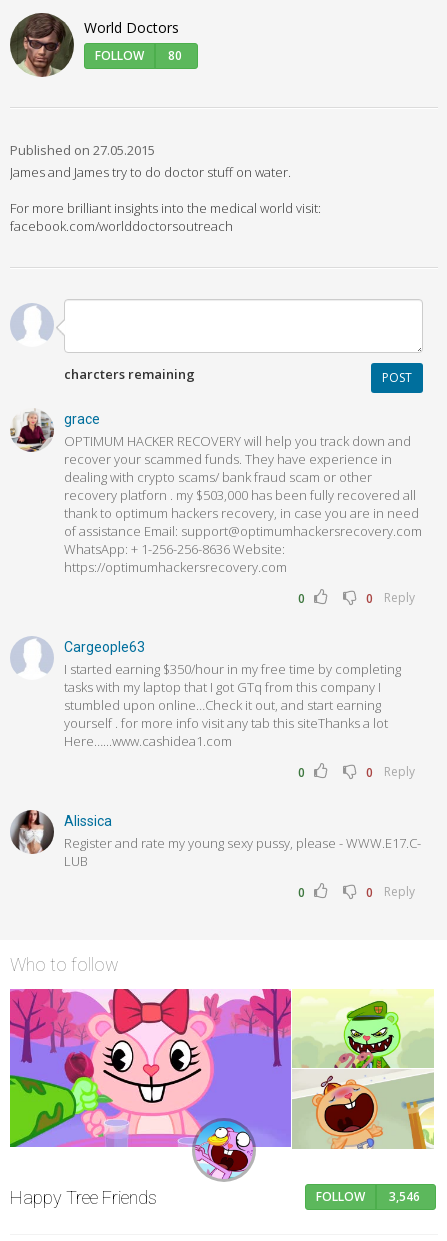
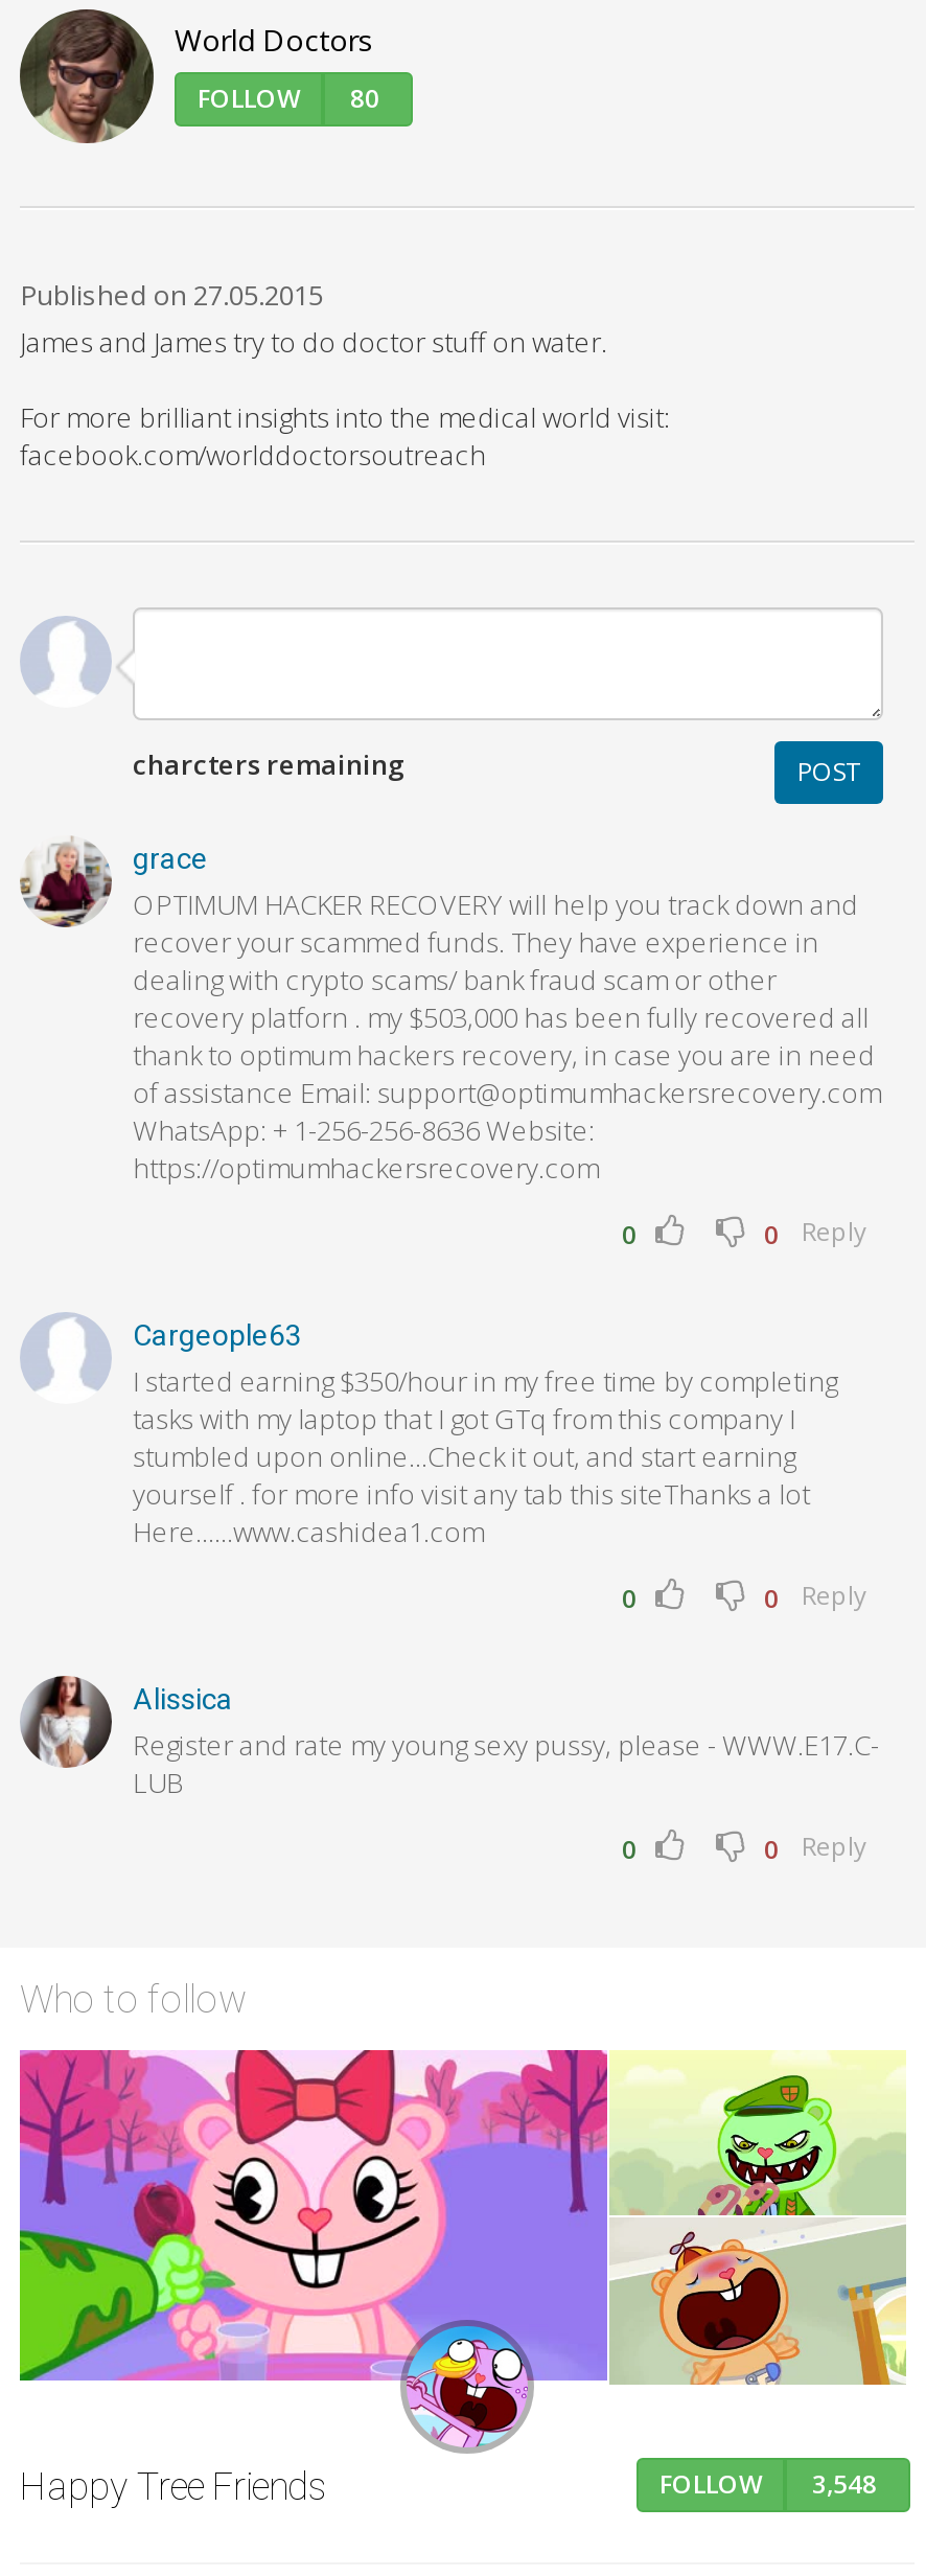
[316,1188,420,1205] FOLLOW 3,546 -> [659,2465,877,2501] FOLLOW 3,548

